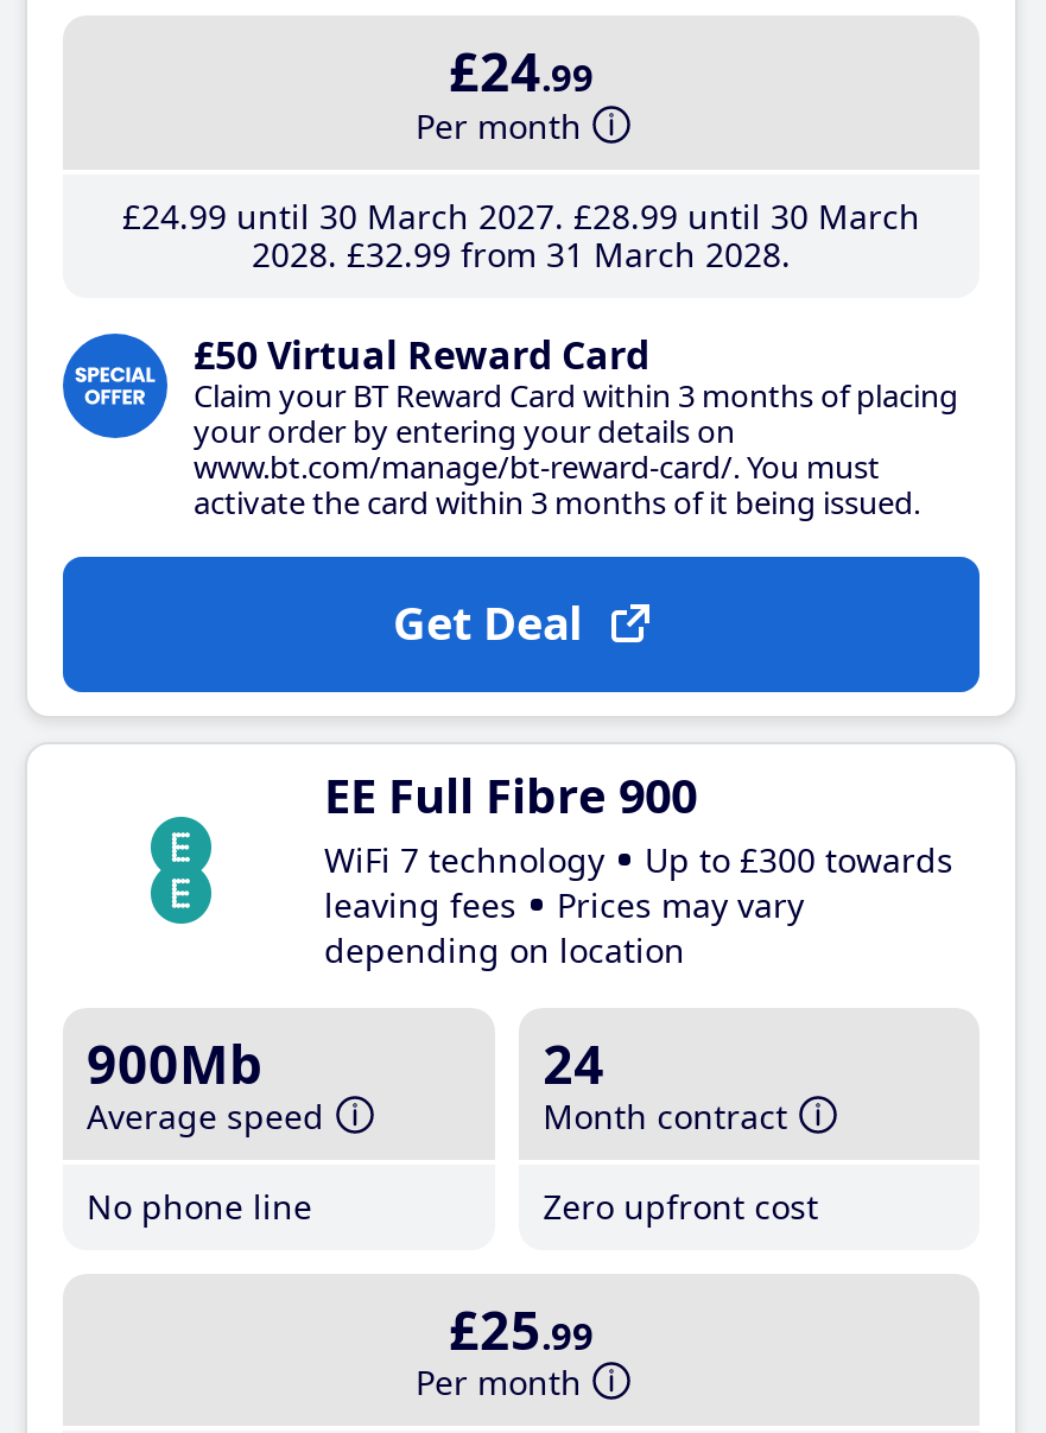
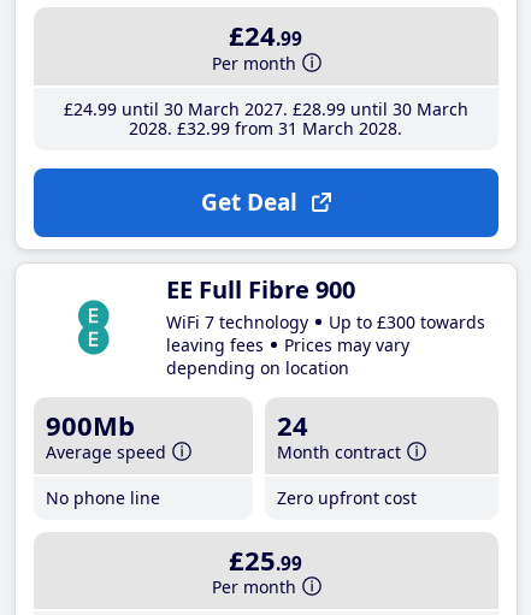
[63,328,958,522] [image] | £50 Virtual Reward Card | Claim your BT Reward Card within 3 months of placing | your order by entering your details on | www.bt.com/manage/bt-reward-card/. You must | activate the card within 3 months of it being issued. -> none

